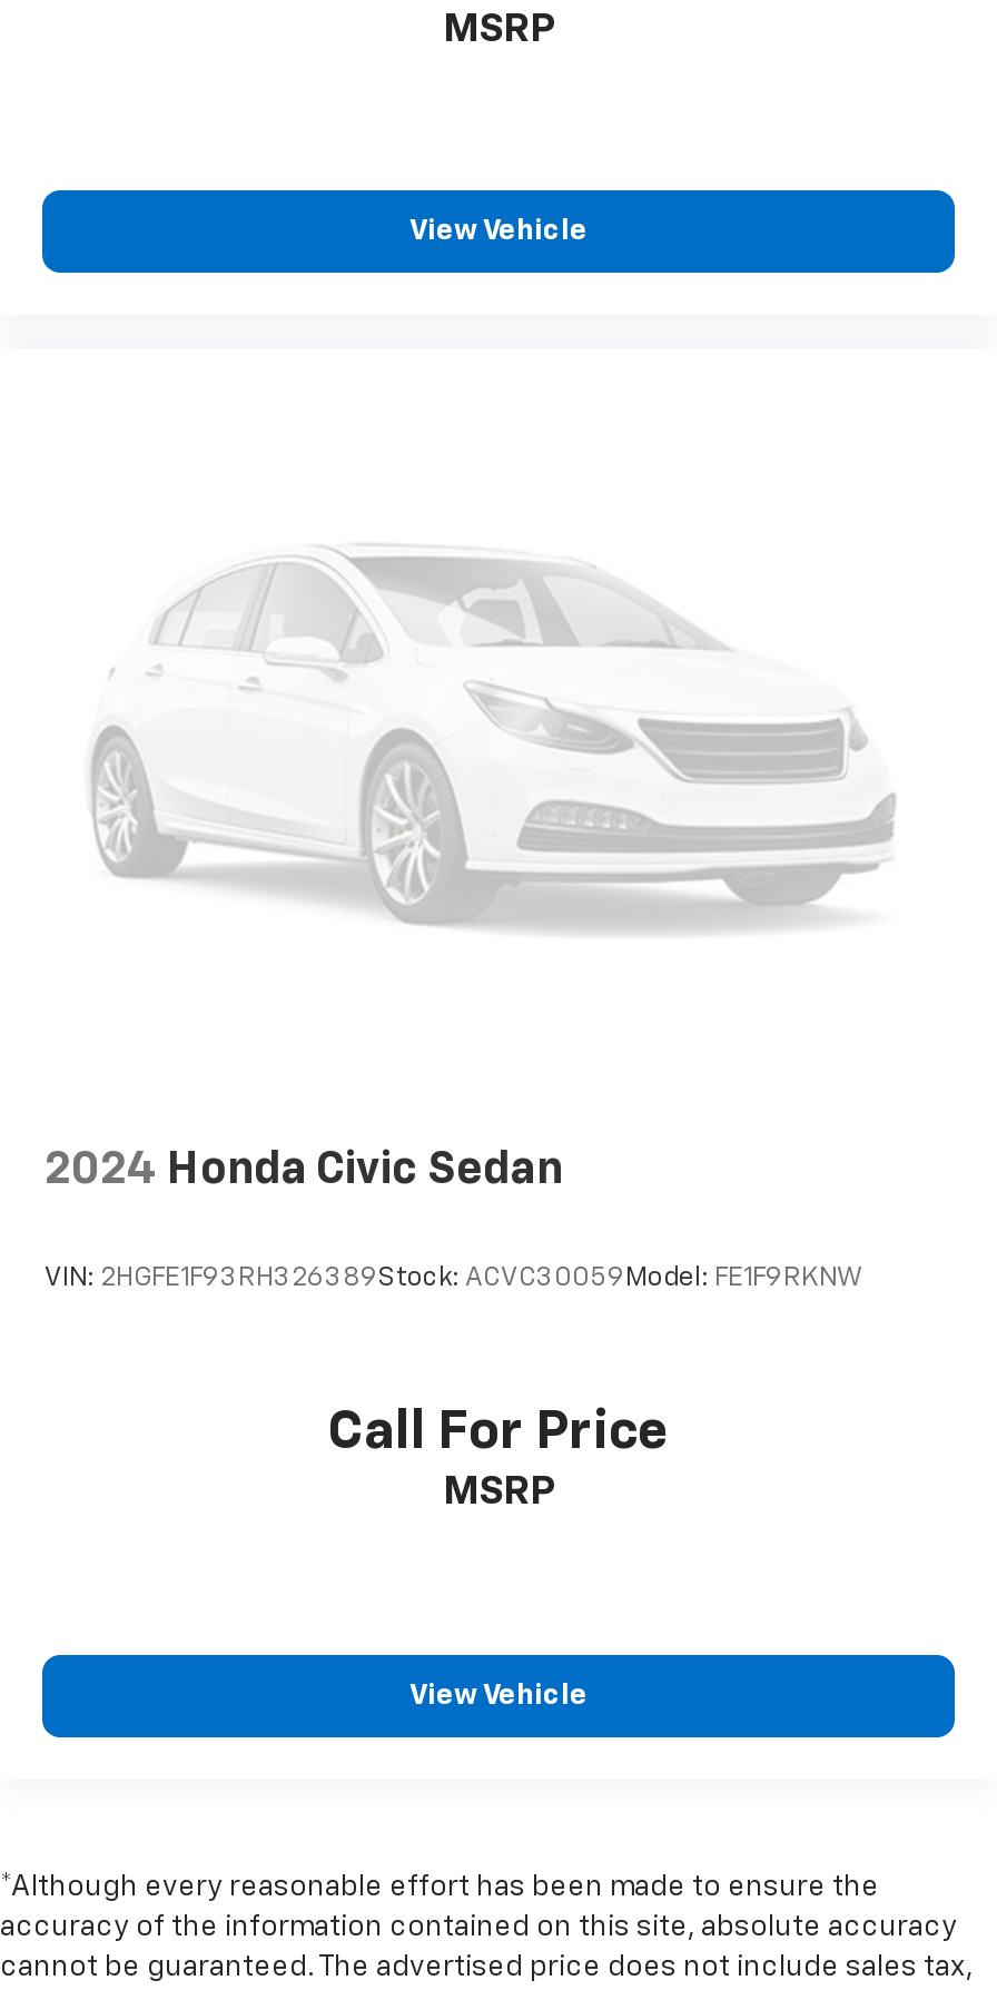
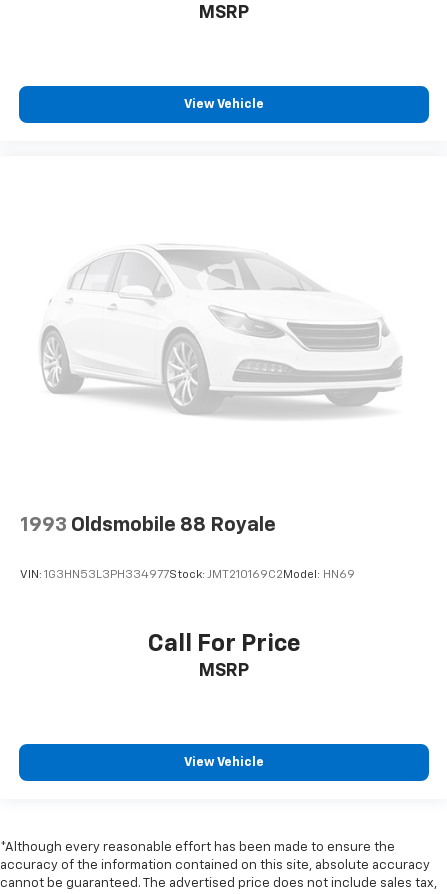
[45,1147,563,1191] 2024 Honda Civic Sedan -> [20,515,276,535] 1993 Oldsmobile 88 Royale
[45,1266,861,1292] VIN: 2HGFE1F93RH326389Stock: ACVC30059 Model: FE1F9RKNW -> [20,569,355,581] VIN: 1G3HN53L3PH334977Stock: JMT210169C2 Model: HN69

